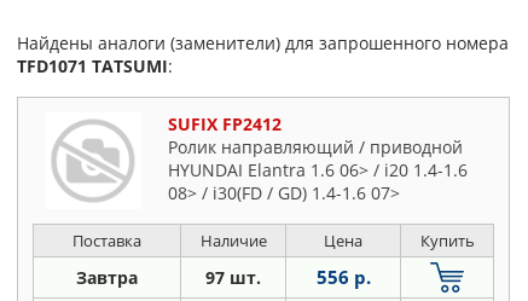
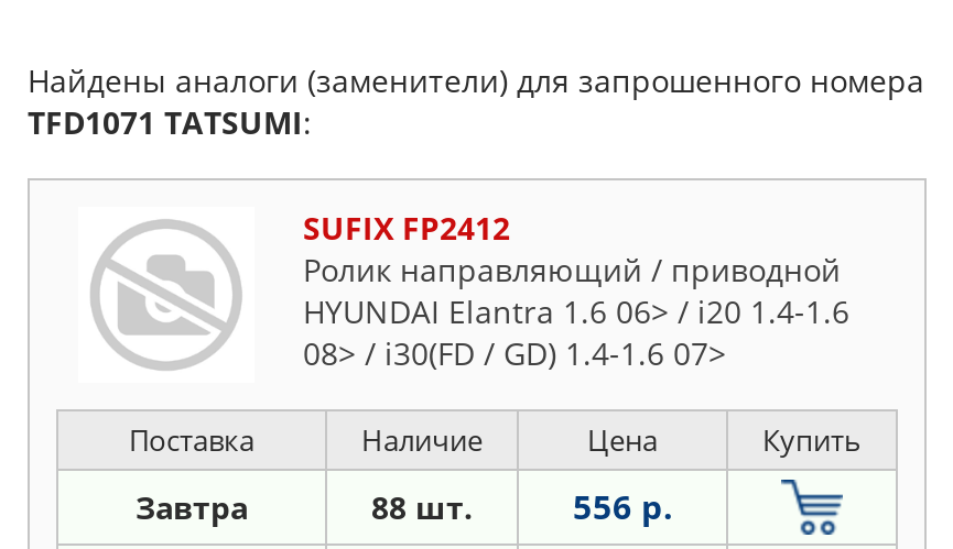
[205,266,261,289] 97 шт. -> [371,486,473,528] 88 шт.

